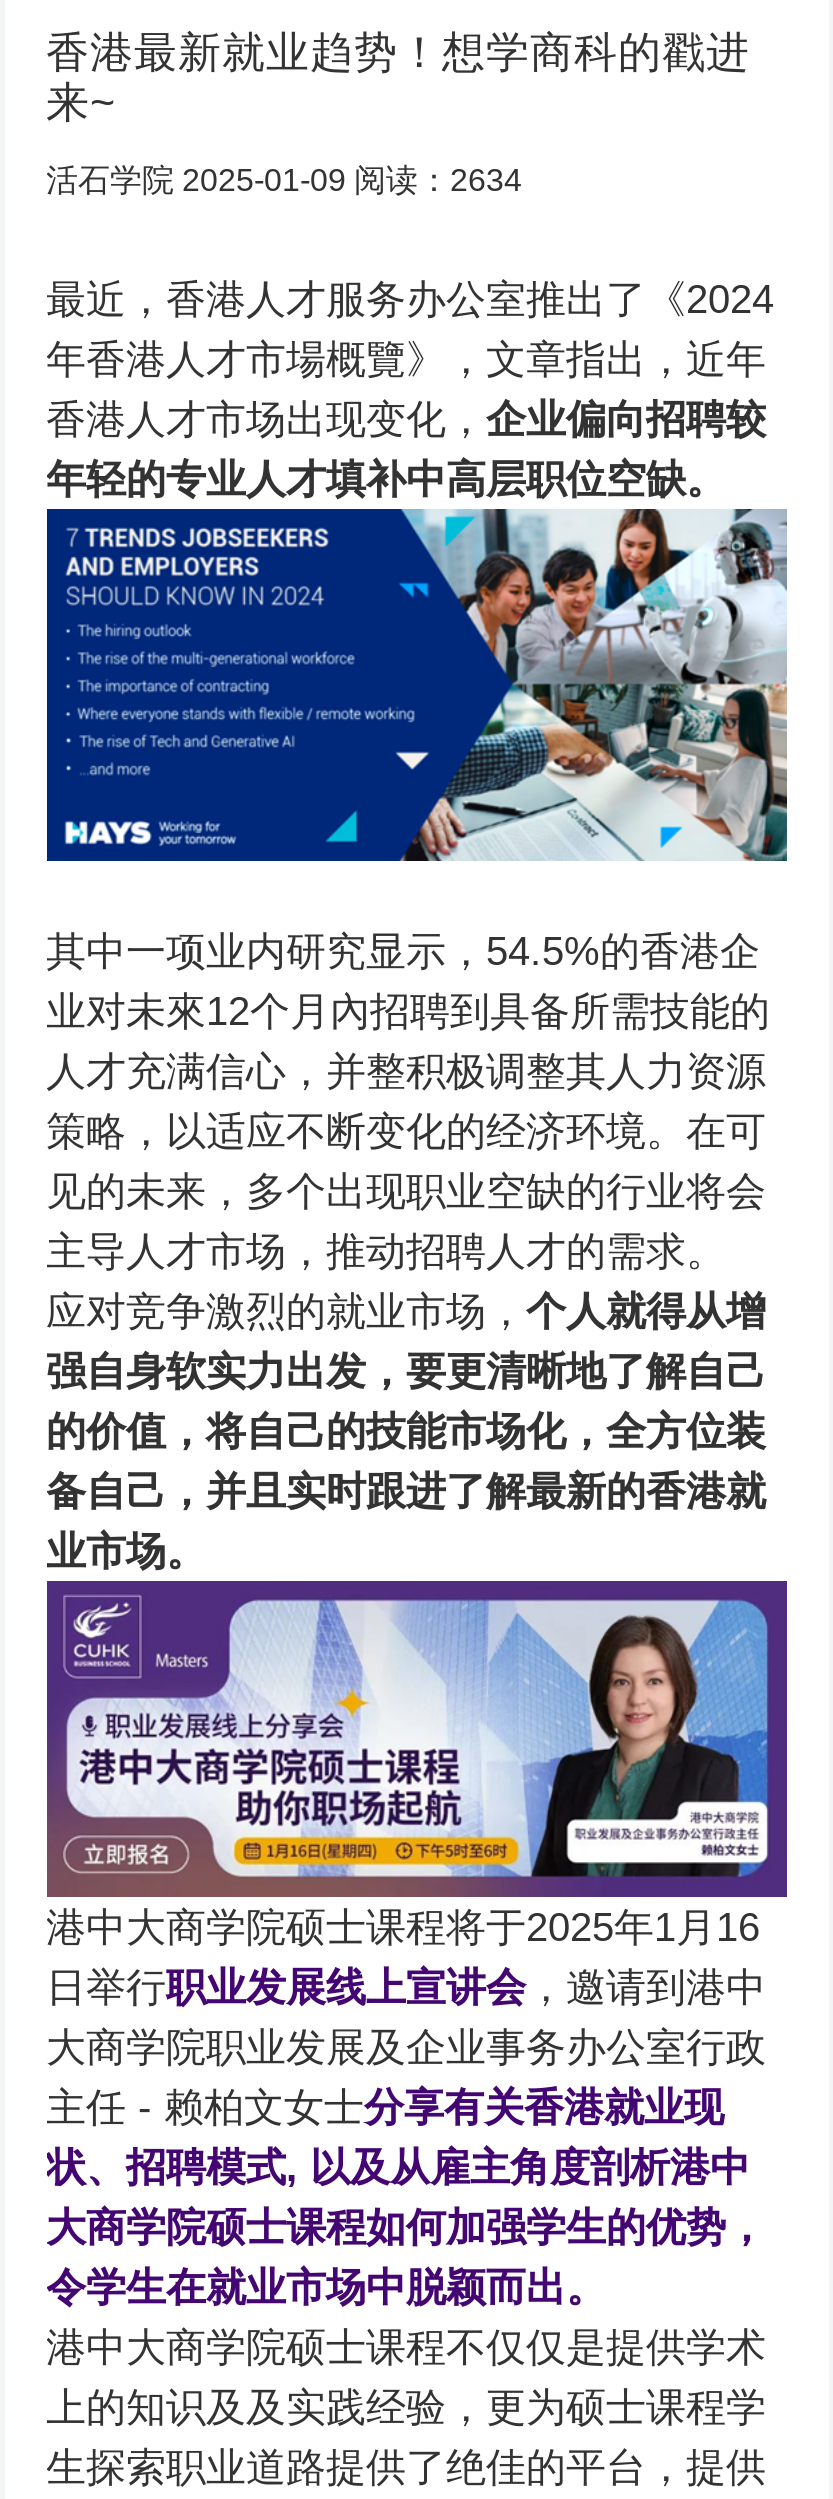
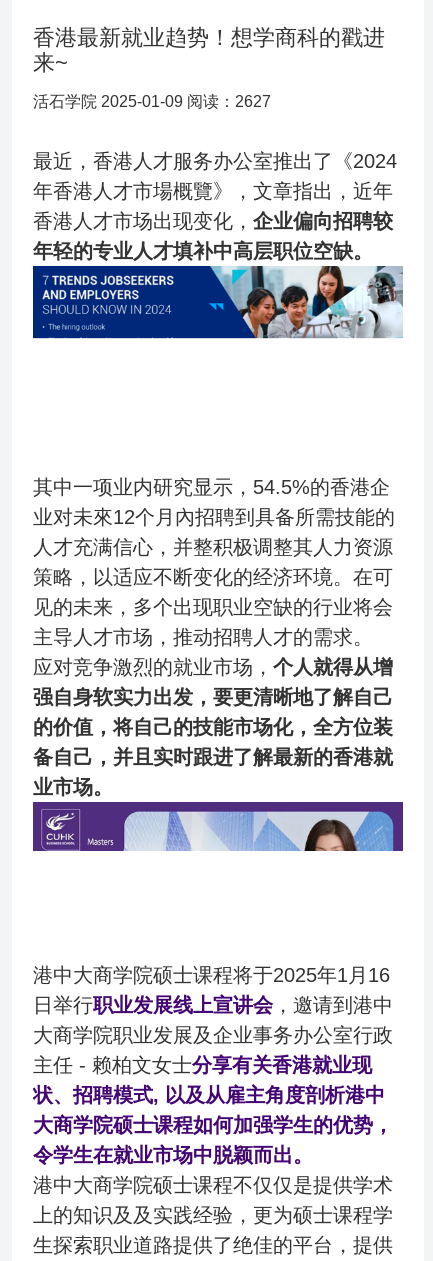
[46,163,522,197] 活石学院 2025-01-09 阅读：2634 -> [32,93,270,110] 活石学院 2025-01-09 阅读：2627
[45,653,789,863] [image] -> none
[45,1677,789,1899] [image] -> none

